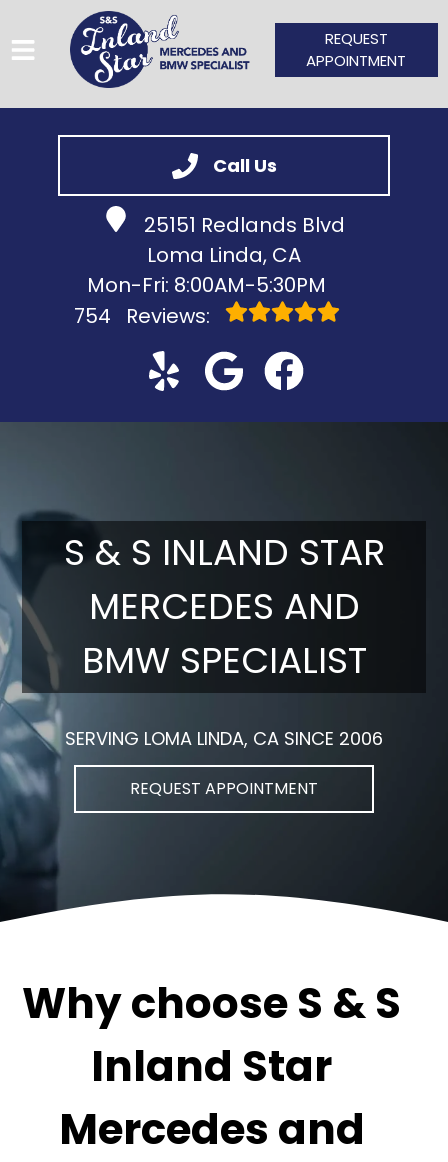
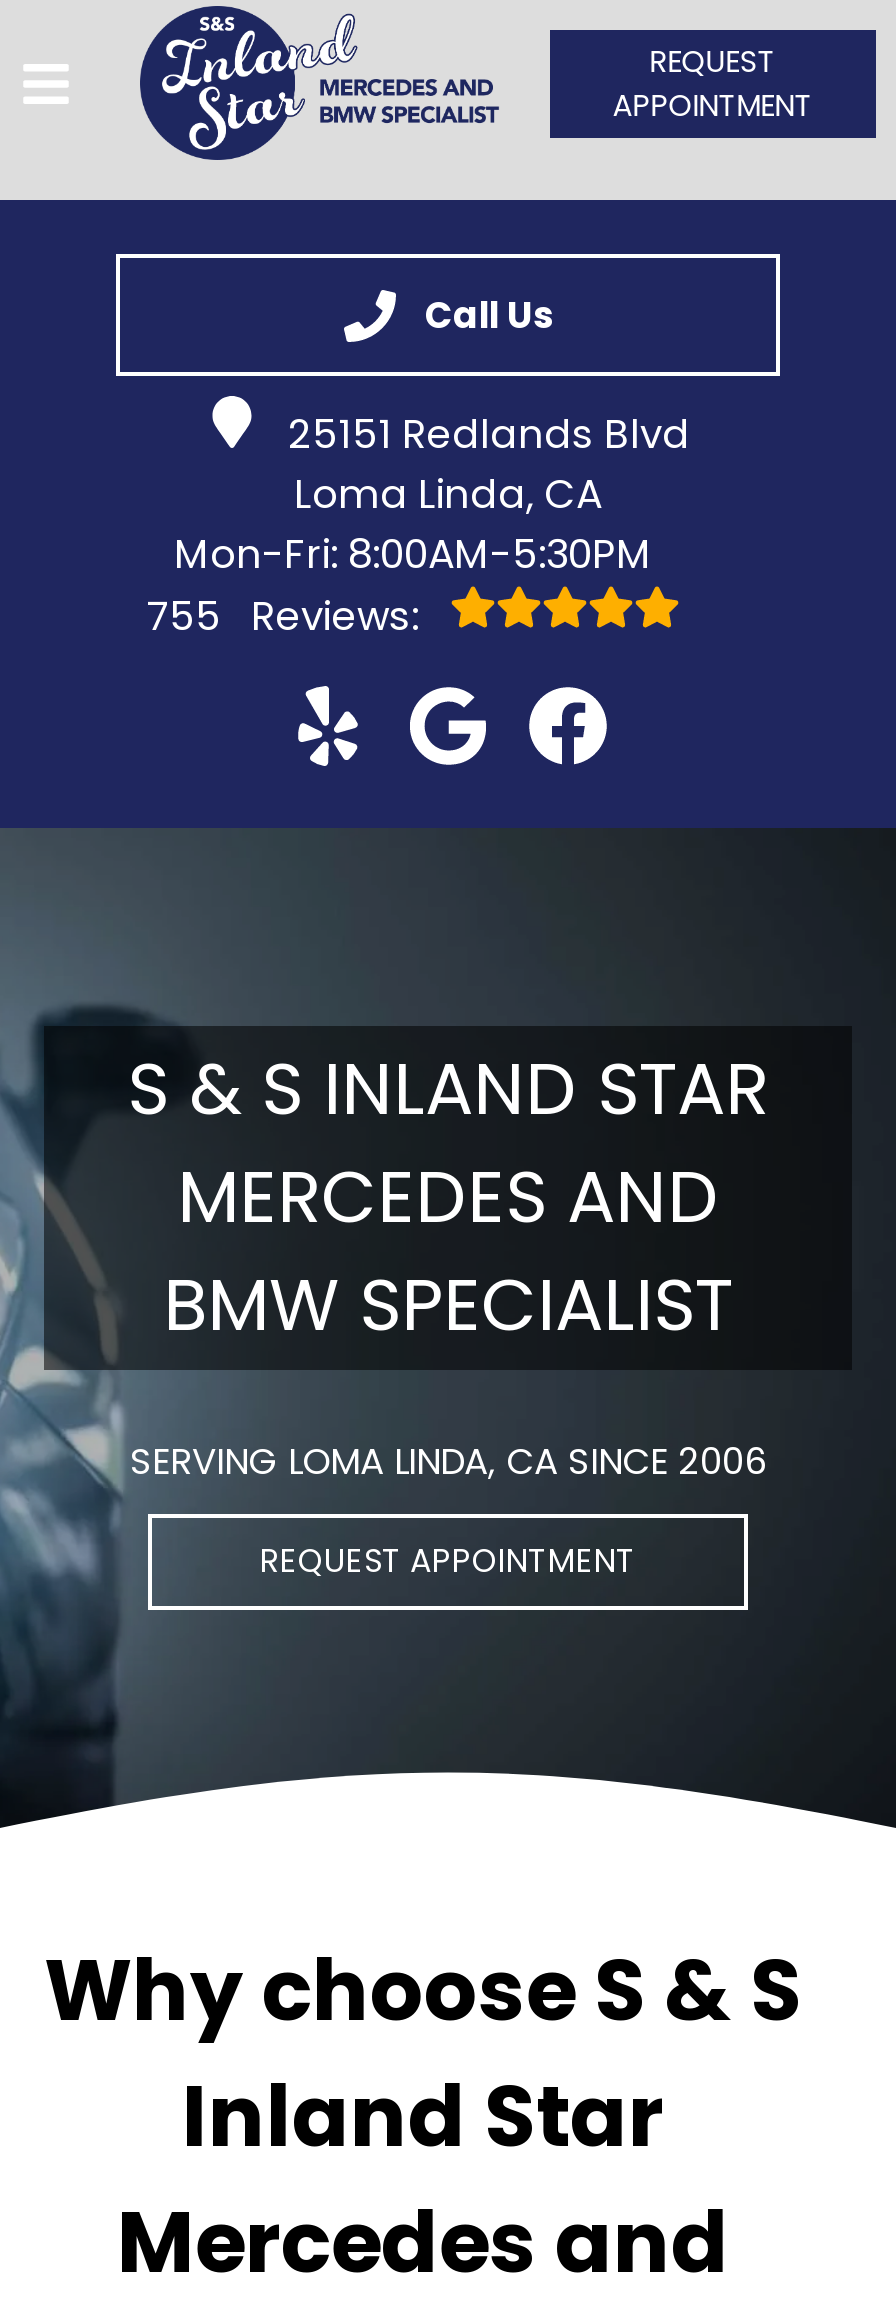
[73,302,214,330] 754 Reviews: -> [147,589,429,645] 755 Reviews:

